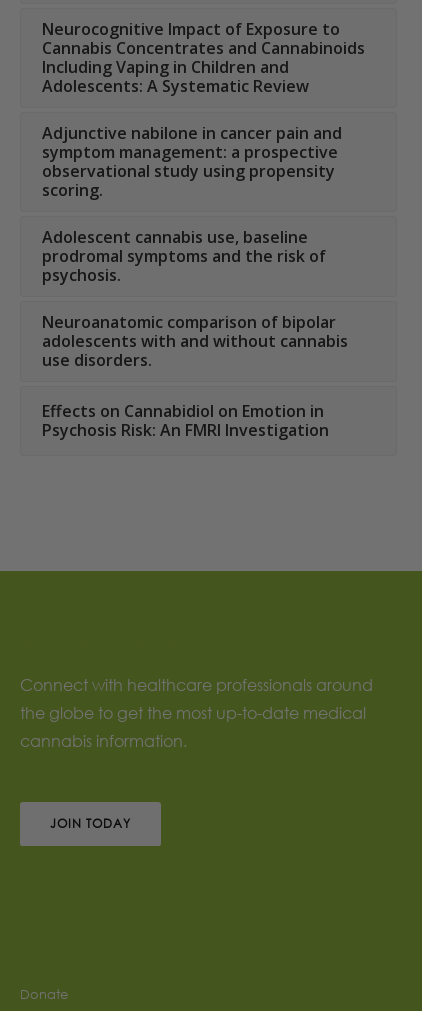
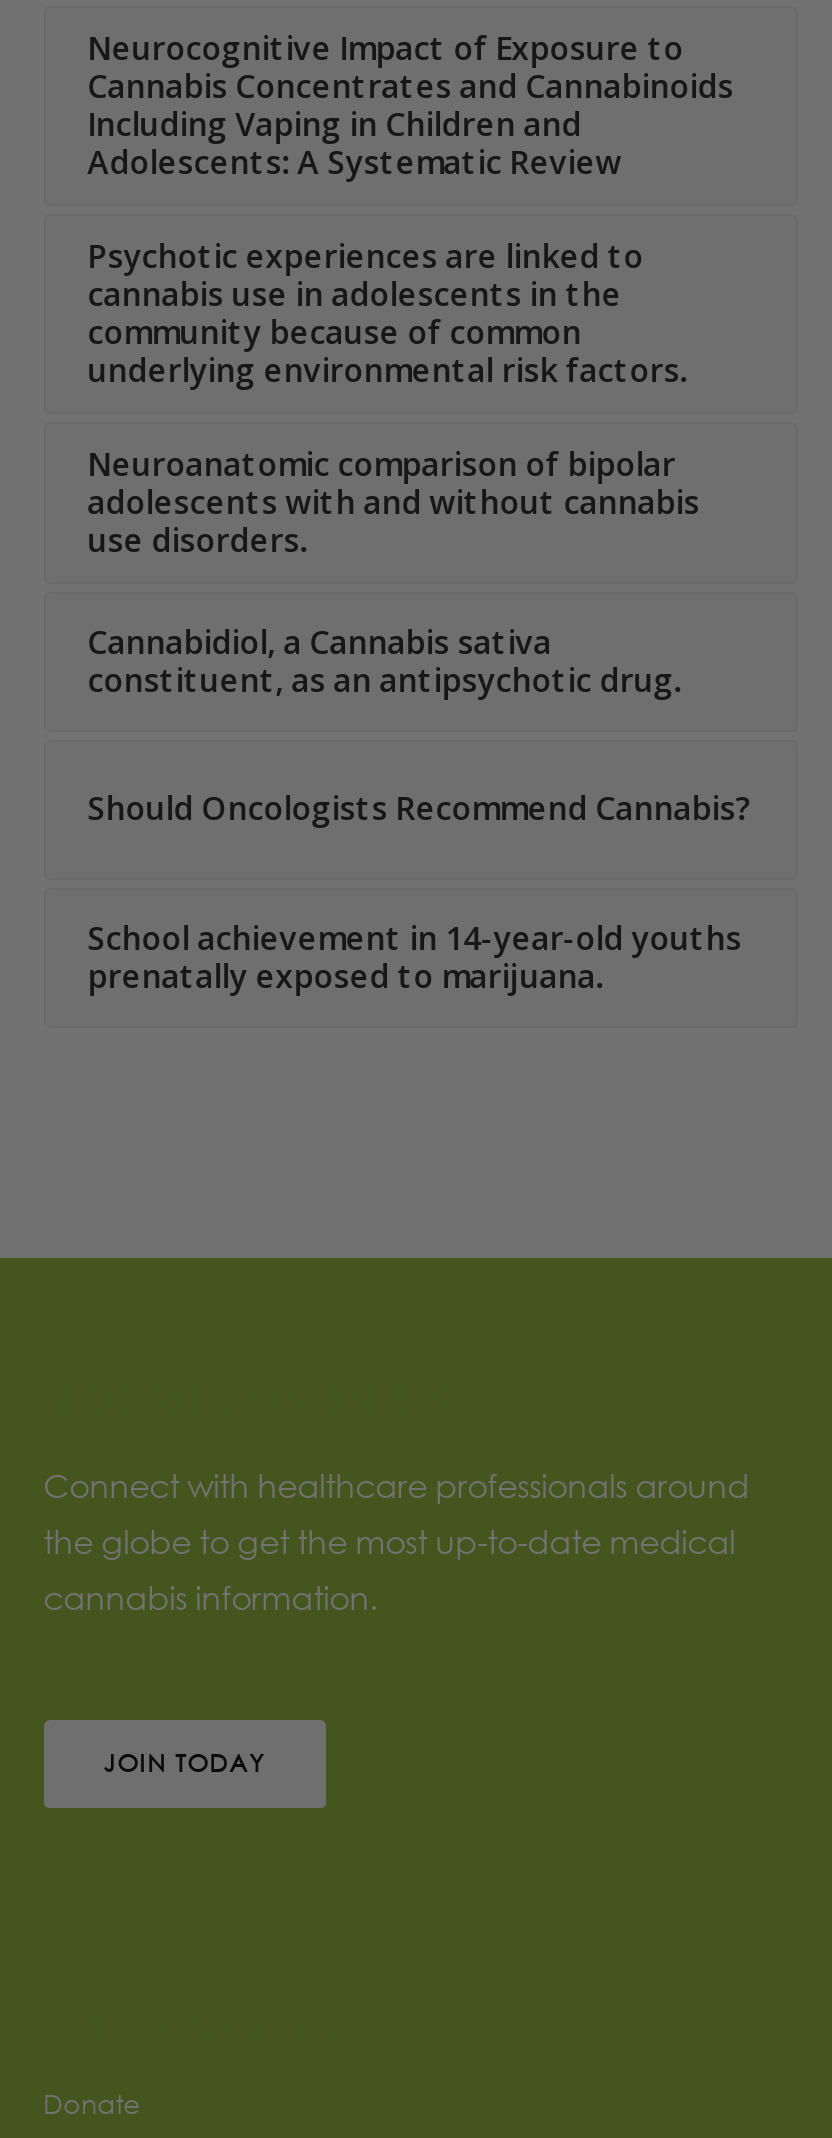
[42,122,342,286] Adjunctive nabilone in cancer pain and | symptom management: a prospective | observational study using propensity | scoring. | Adolescent cannabis use, baseline | prodromal symptoms and the risk of | psychosis. -> [87,233,687,391] Psychotic experiences are linked to | cannabis use in adolescents in the | community because of common | underlying environmental risk factors.
moved [42,311,348,371] -> [87,441,699,561]: Neuroanatomic comparison of bipolar | adolescents with and without cannabis | use disorders.
[42,400,329,441] Effects on Cannabidiol on Emotion in | Psychosis Risk: An FMRI Investigation -> [87,619,751,997] Cannabidiol, a Cannabis sativa | constituent, as an antipsychotic drug. | Should Oncologists Recommend Cannabis? | School achievement in 14-year-old youths | prenatally exposed to marijuana.

